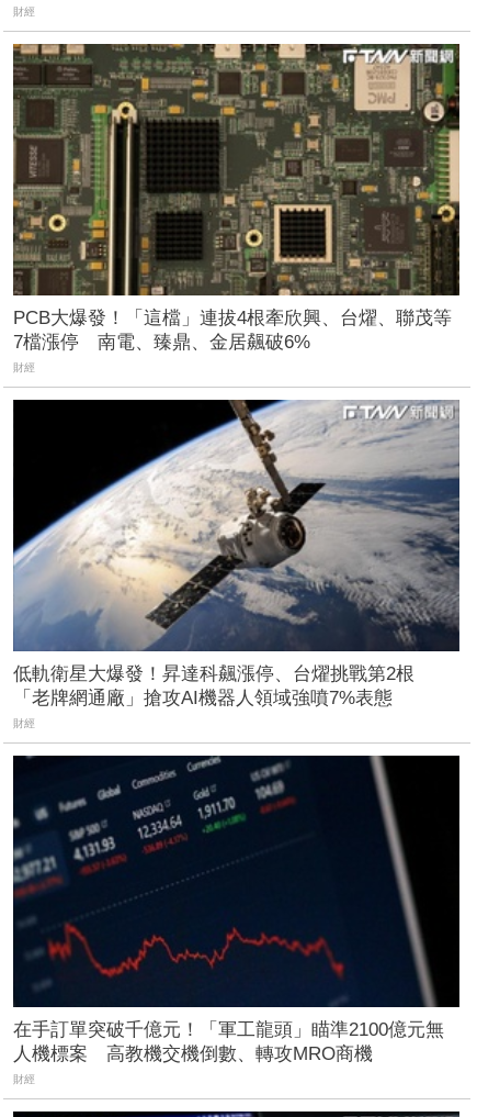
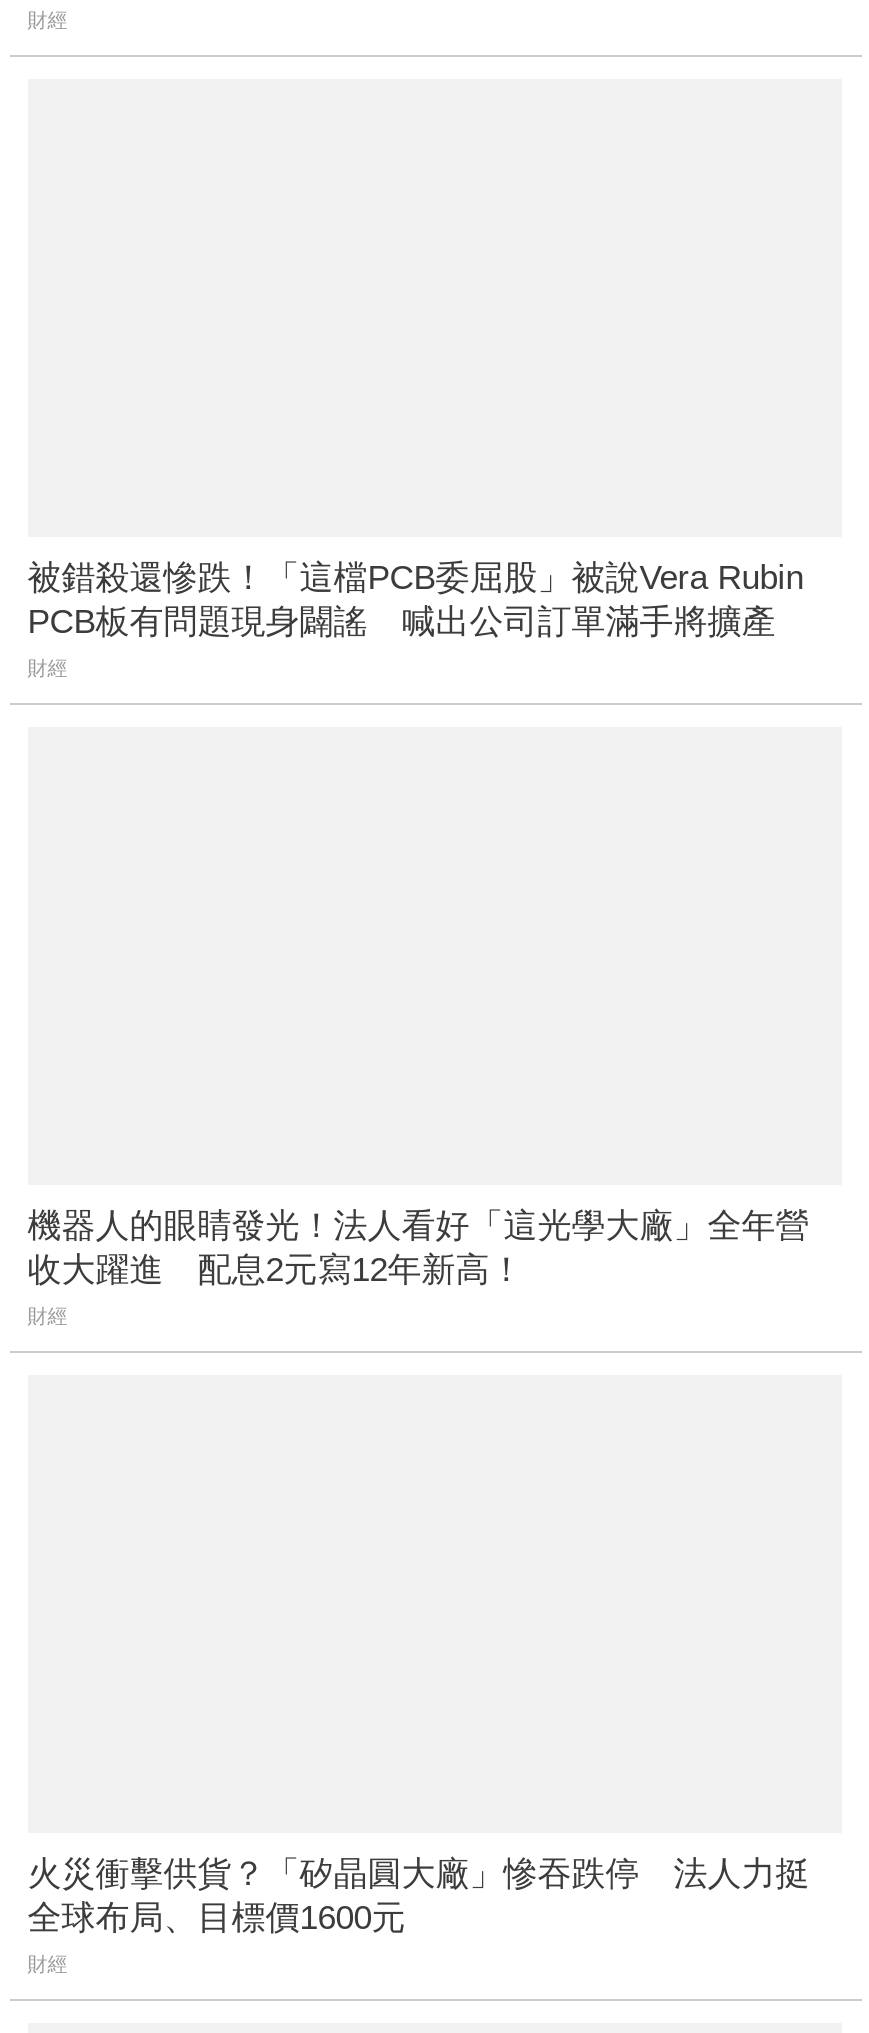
[12,43,461,297] [image] -> none
[13,307,451,352] PCB大爆發！「這檔」連拔4根牽欣興、台燿、聯茂等 | 7檔漲停 南電、臻鼎、金居飆破6% -> [27,559,803,641] 被錯殺還慘跌！「這檔PCB委屈股」被說Vera Rubin | PCB板有問題現身闢謠 喊出公司訂單滿手將擴產
[12,399,461,652] [image] -> none
[13,663,433,708] 低軌衛星大爆發！昇達科飆漲停、台燿挑戰第2根 | 「老牌網通廠」搶攻AI機器人領域強噴7%表態 -> [27,1207,809,1289] 機器人的眼睛發光！法人看好「這光學大廠」全年營 | 收大躍進 配息2元寫12年新高！
[12,755,461,1008] [image] -> none
[13,1019,444,1064] 在手訂單突破千億元！「軍工龍頭」瞄準2100億元無 | 人機標案 高教機交機倒數、轉攻MRO商機 -> [27,1855,809,1937] 火災衝擊供貨？「矽晶圓大廠」慘吞跌停 法人力挺 | 全球布局、目標價1600元

